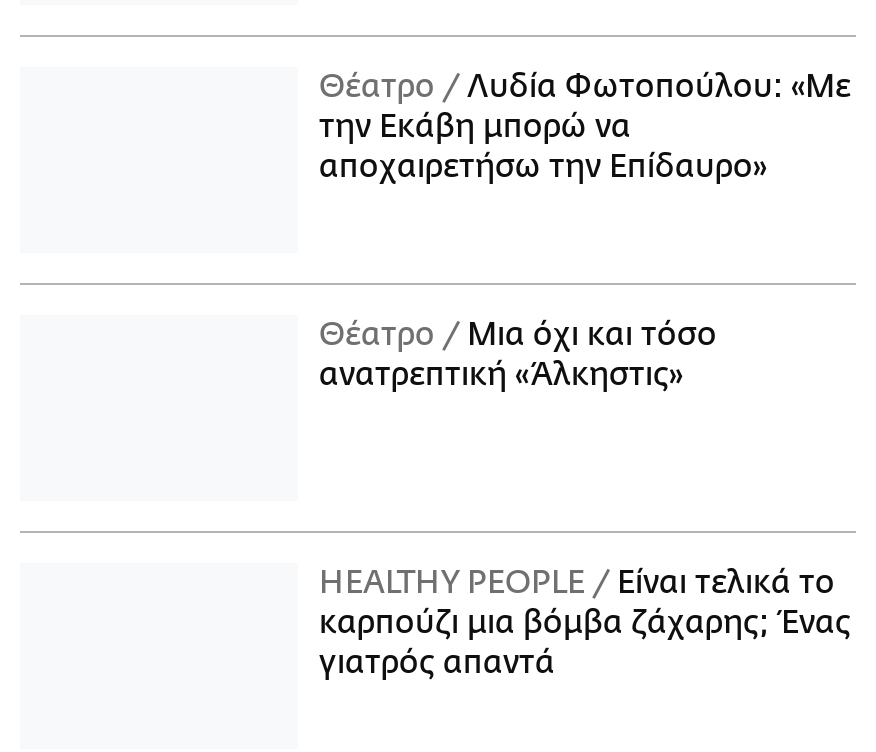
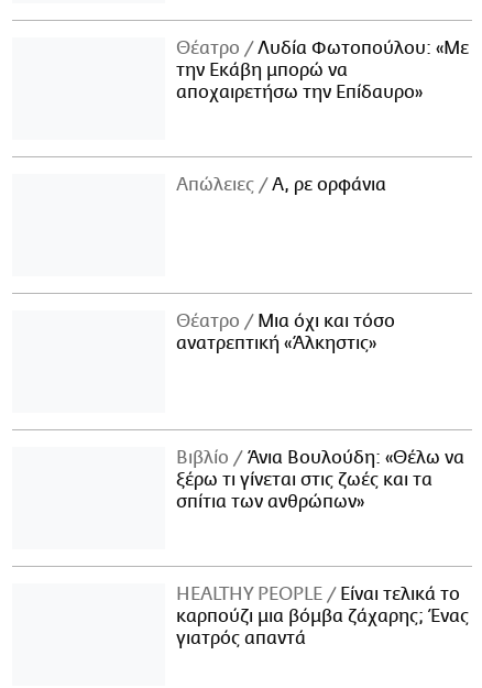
none -> [176,175,387,195] Απώλειες Α, ρε ορφάνια
none -> [176,448,465,512] Βιβλίο Άνια Βουλούδη: «Θέλω να | ξέρω τι γίνεται στις ζωές και τα | σπίτια των ανθρώπων»

